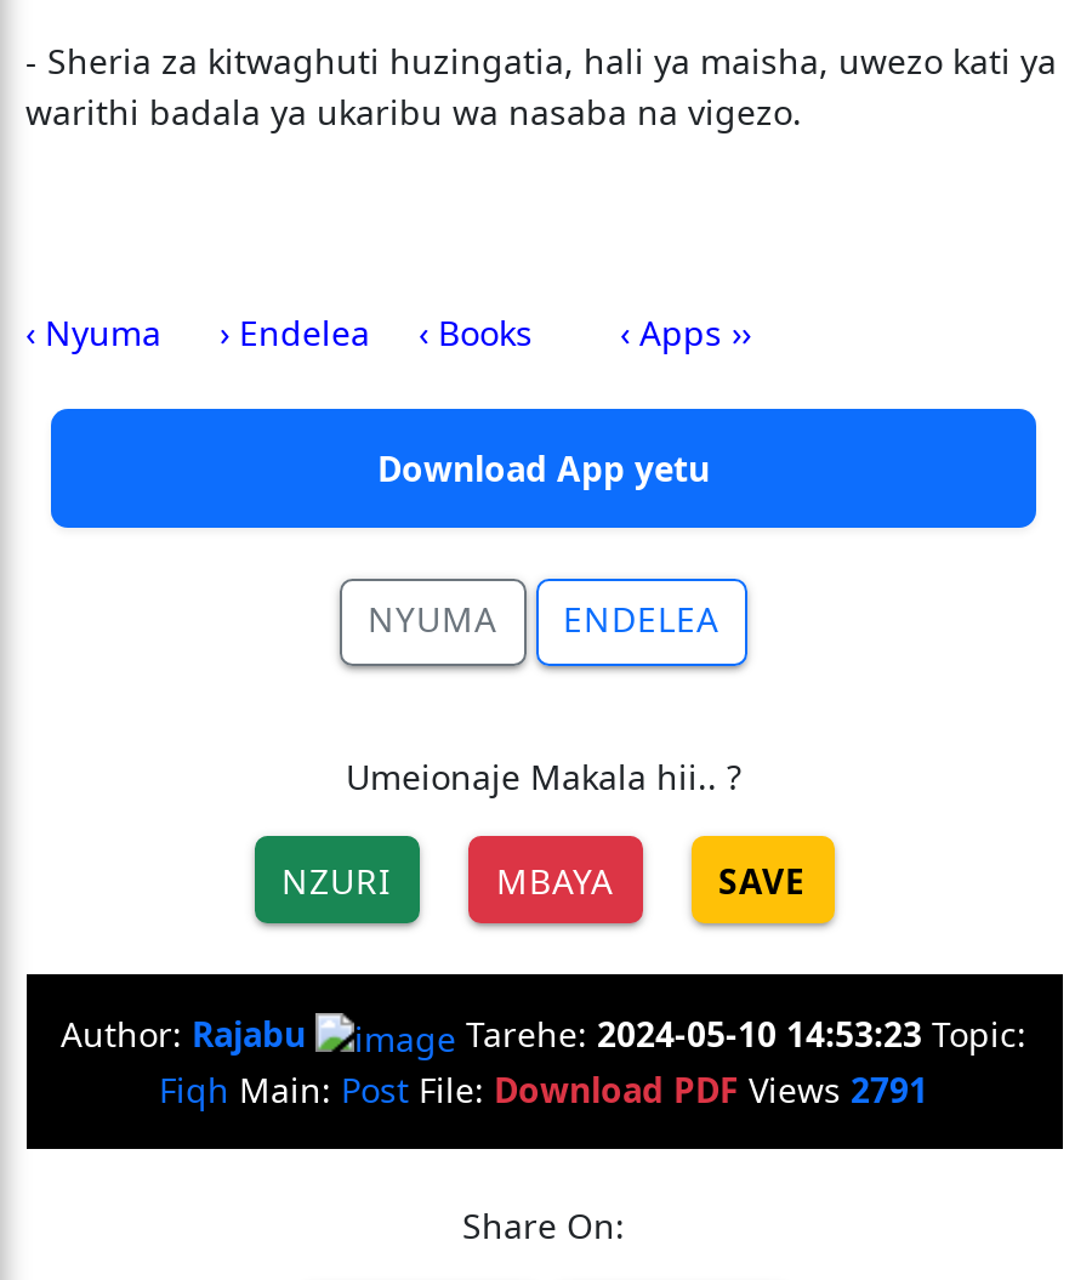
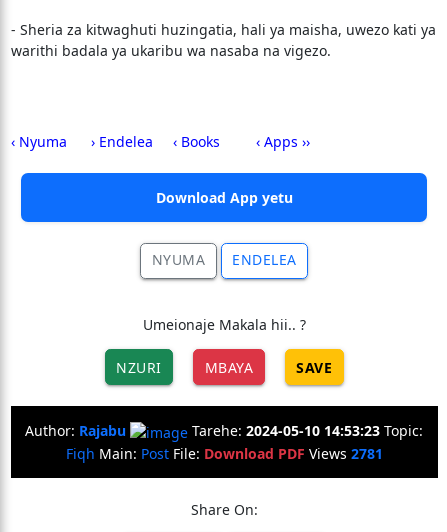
[159,1066,928,1112] Fiqh Main: Post File: Download PDF Views 2791 -> [65,444,382,463] Fiqh Main: Post File: Download PDF Views 2781

